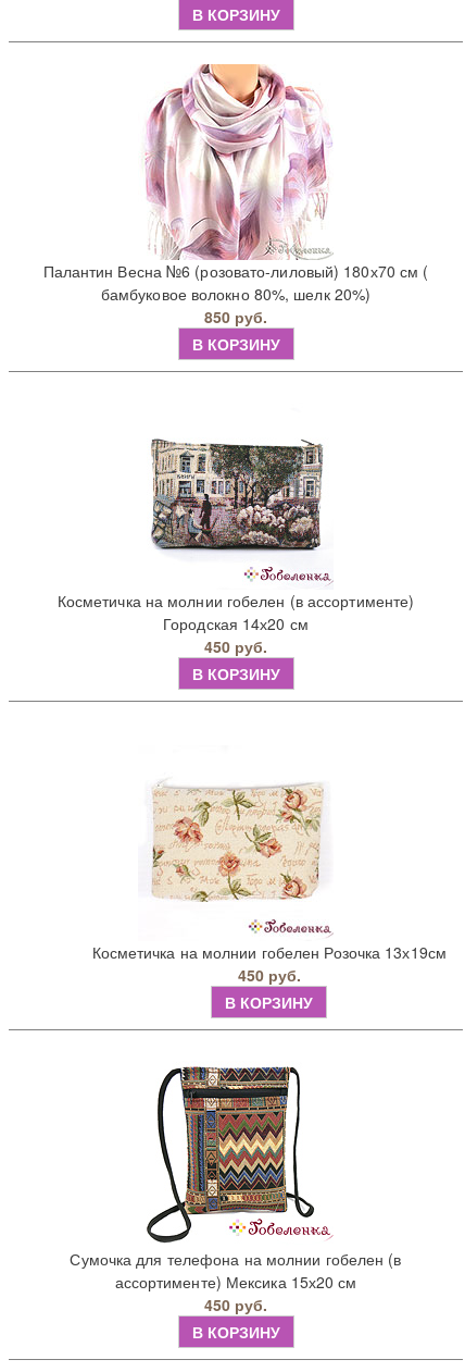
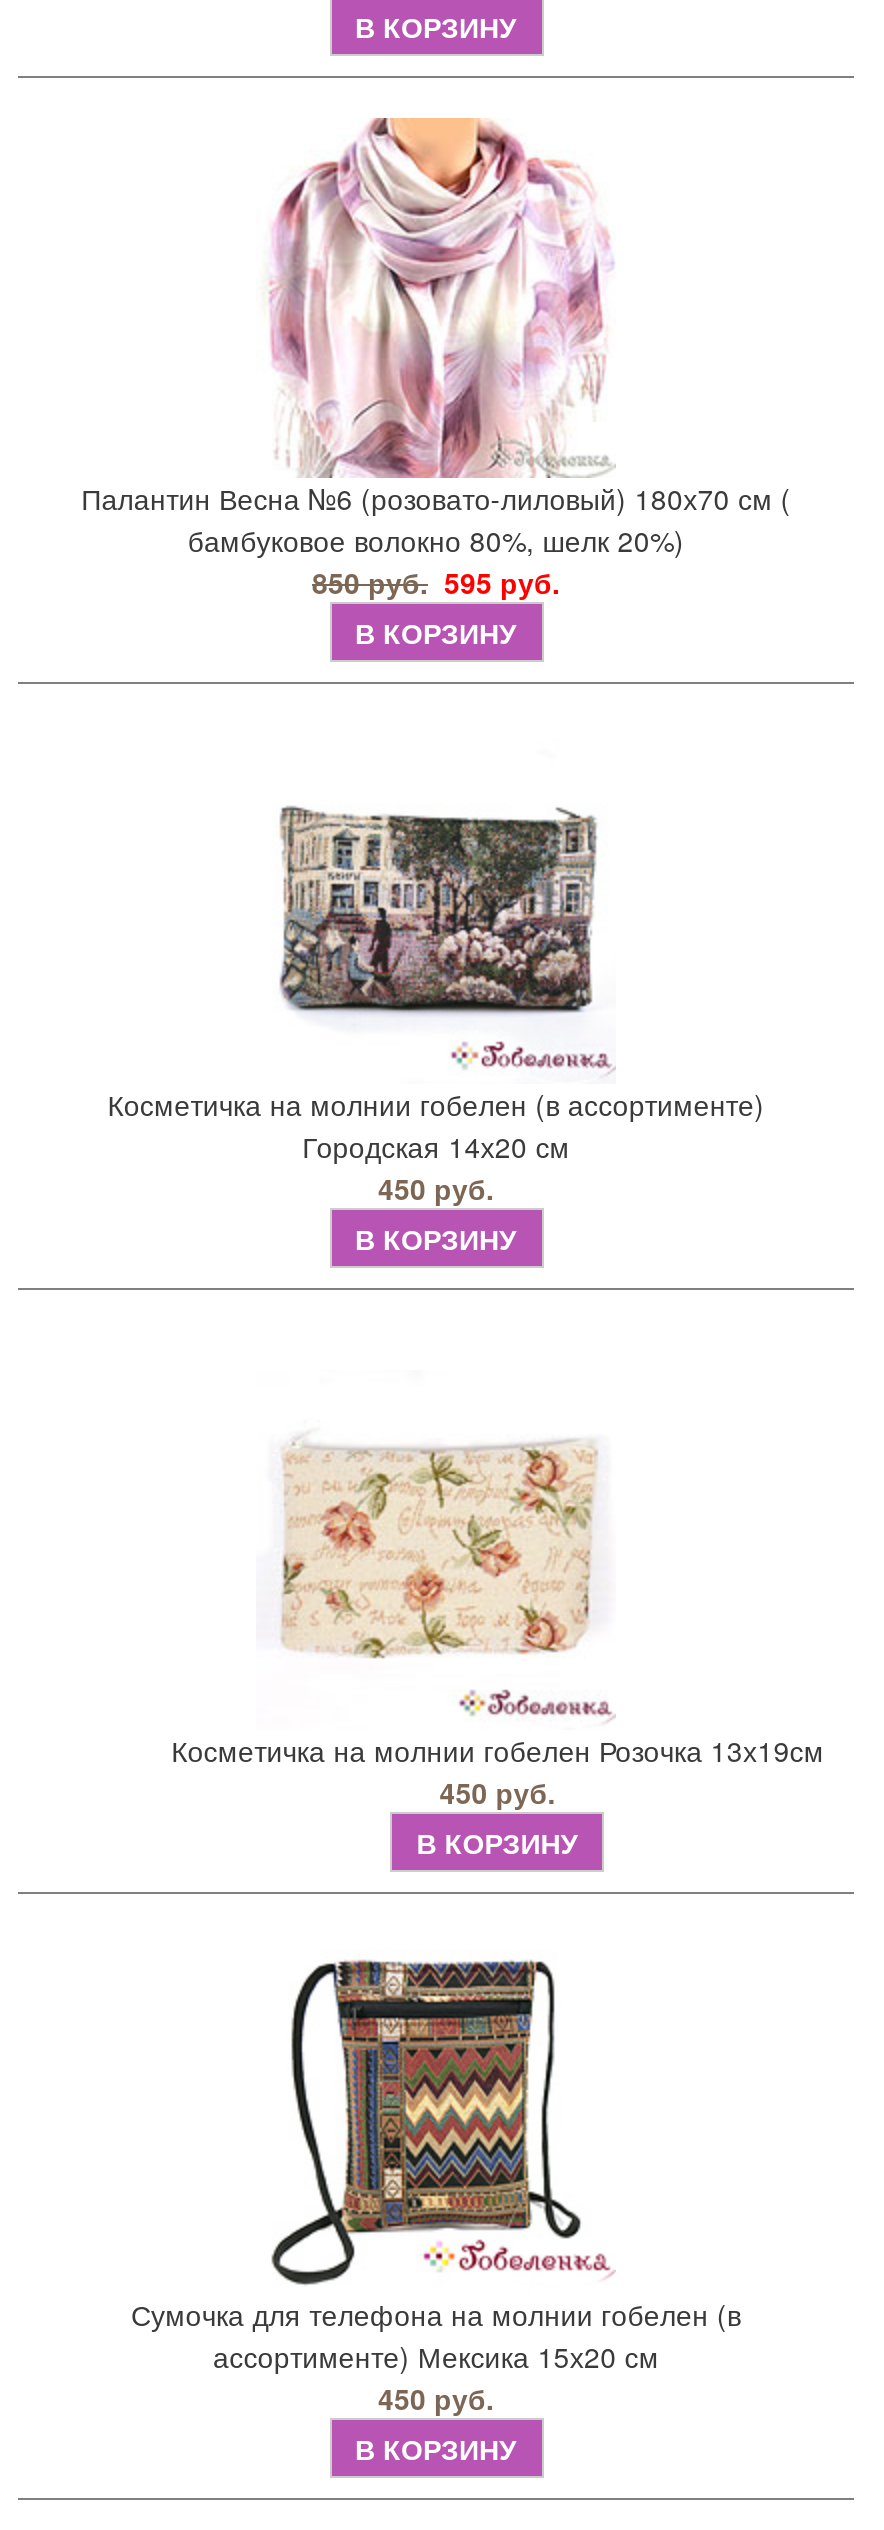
[204,305,267,327] 850 руб. -> [312,561,560,601] 850 руб. 595 руб.

